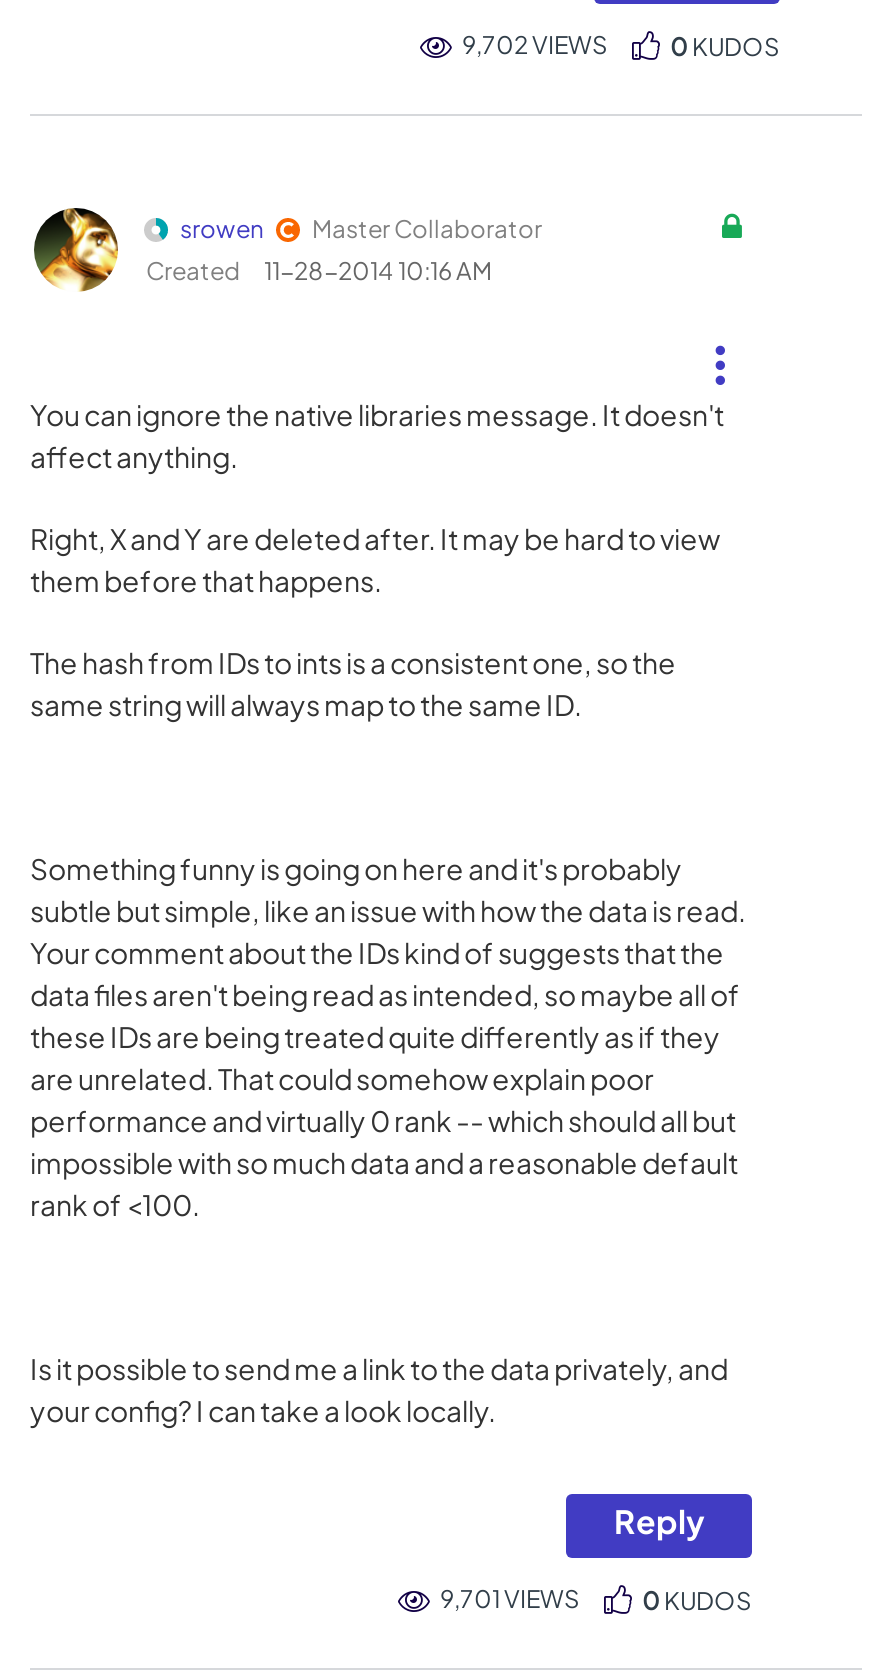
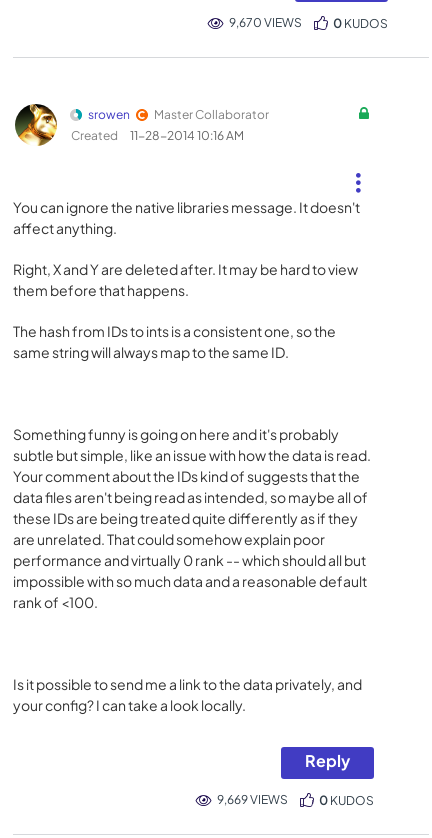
[462,30,608,60] 9,702 VIEWS -> [229,15,302,30] 9,670 VIEWS
[440,1584,580,1614] 9,701 VIEWS -> [217,792,288,807] 9,669 VIEWS

